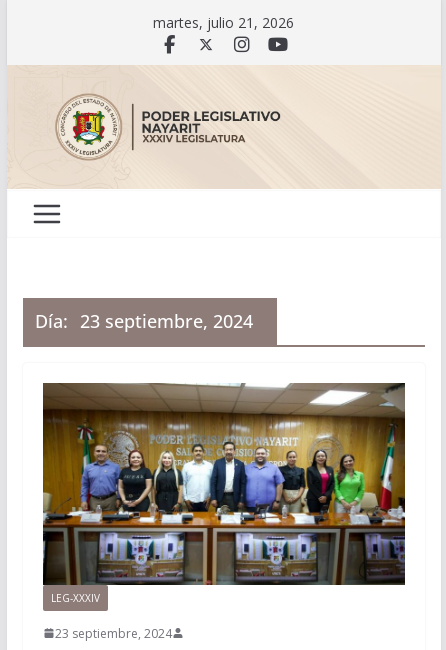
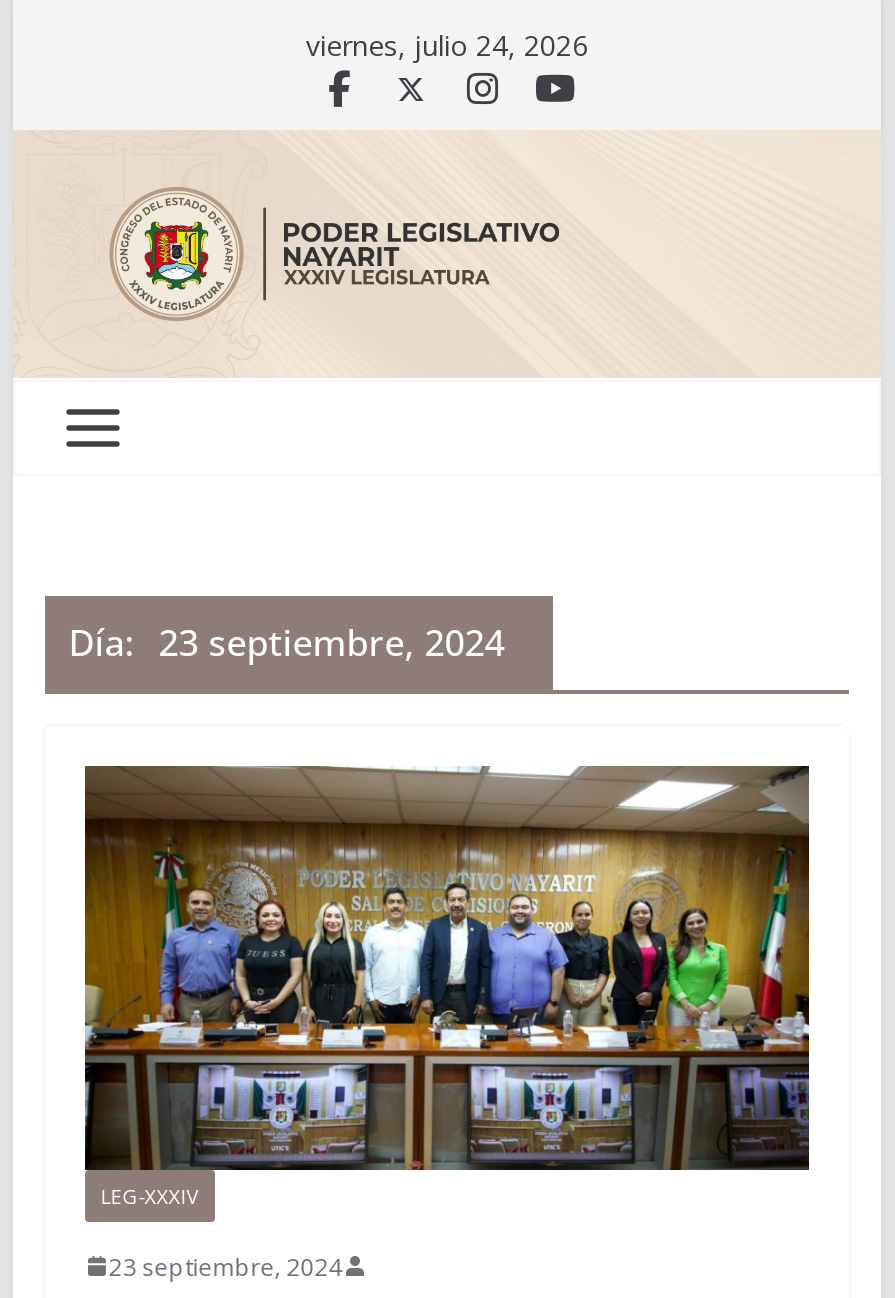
[153,13,294,32] martes, julio 21, 2026 -> [306,26,588,64] viernes, julio 24, 2026

